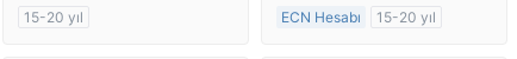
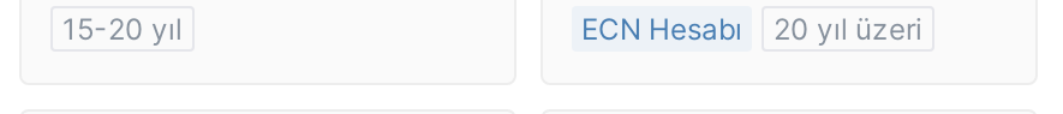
[281,8,436,26] ECN Hesabı 15-20 yıl -> [581,11,922,47] ECN Hesabı 20 yıl üzeri

